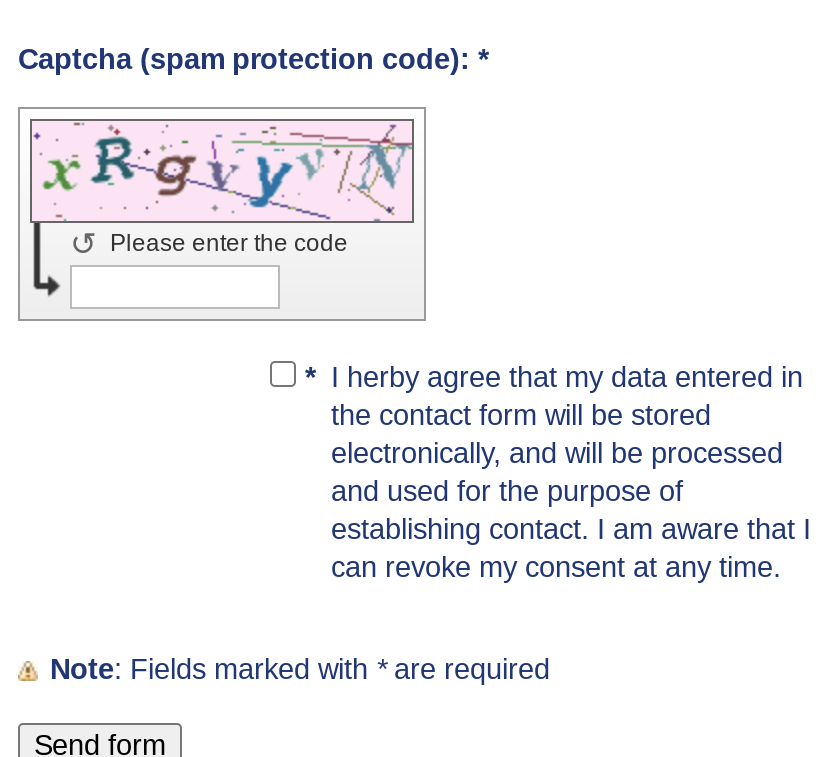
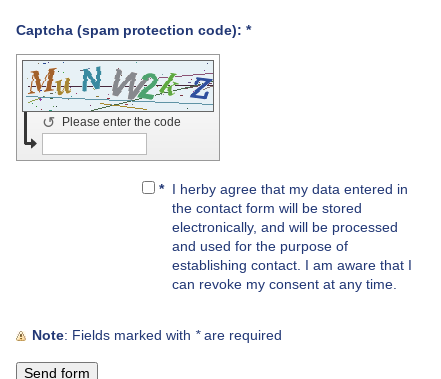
[32,121,414,223] [image] -> [23,61,214,112] [image]

